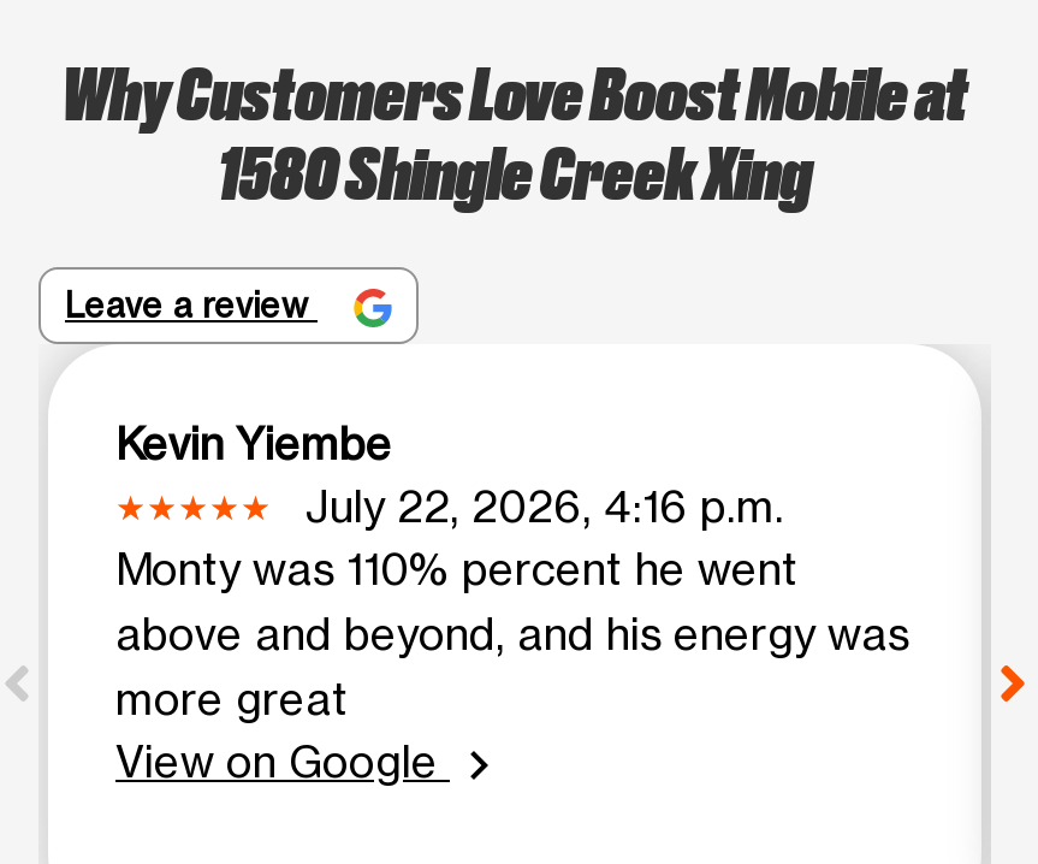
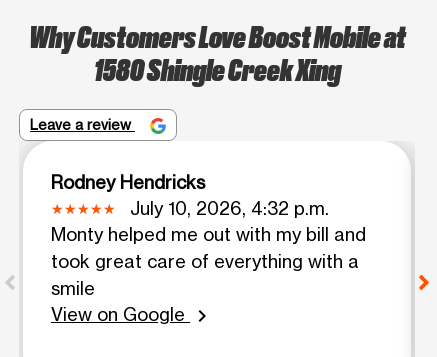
[115,416,909,724] Kevin Yiembe | July 22, 2026, 4:16 p.m. | Monty was 110% percent he went | above and beyond, and his energy was | more great -> [51,171,366,299] Rodney Hendricks | July 10, 2026, 4:32 p.m. | Monty helped me out with my bill and | took great care of everything with a | smile

